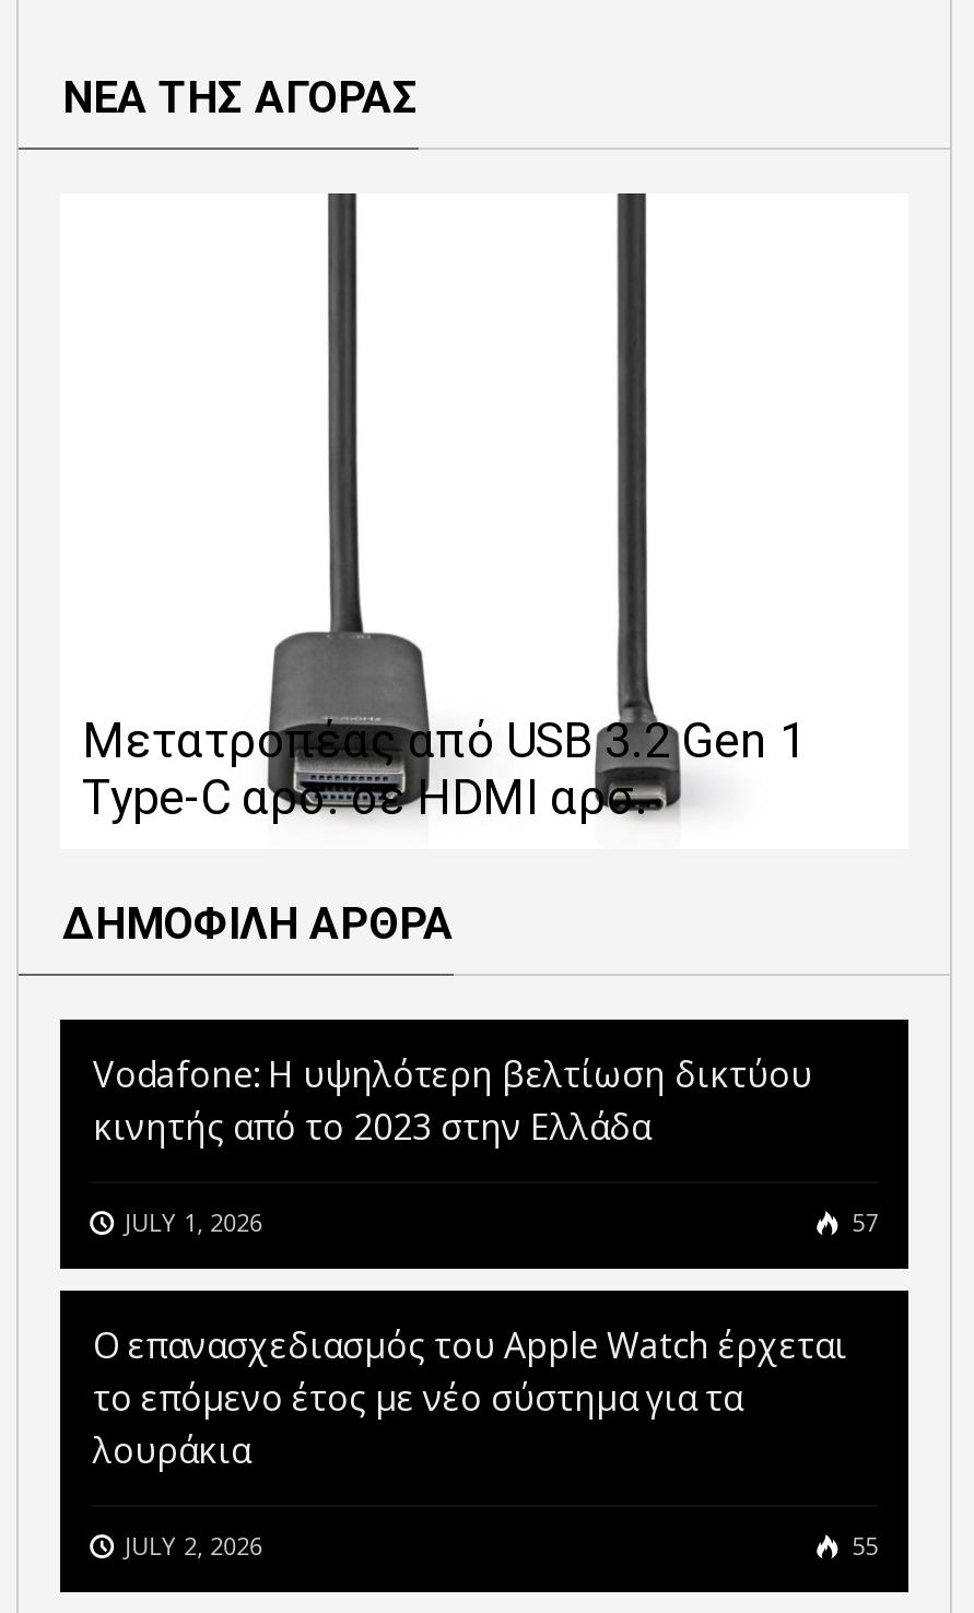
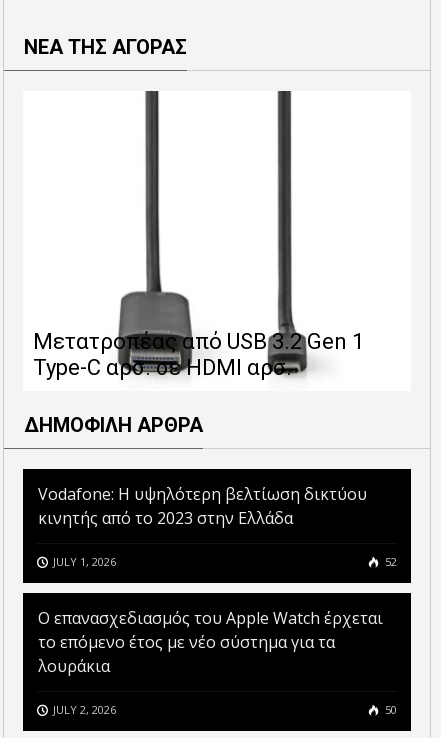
[846,1206,879,1239] 57 -> [382,554,397,569] 52
[846,1529,879,1562] 55 -> [382,702,397,717] 50

